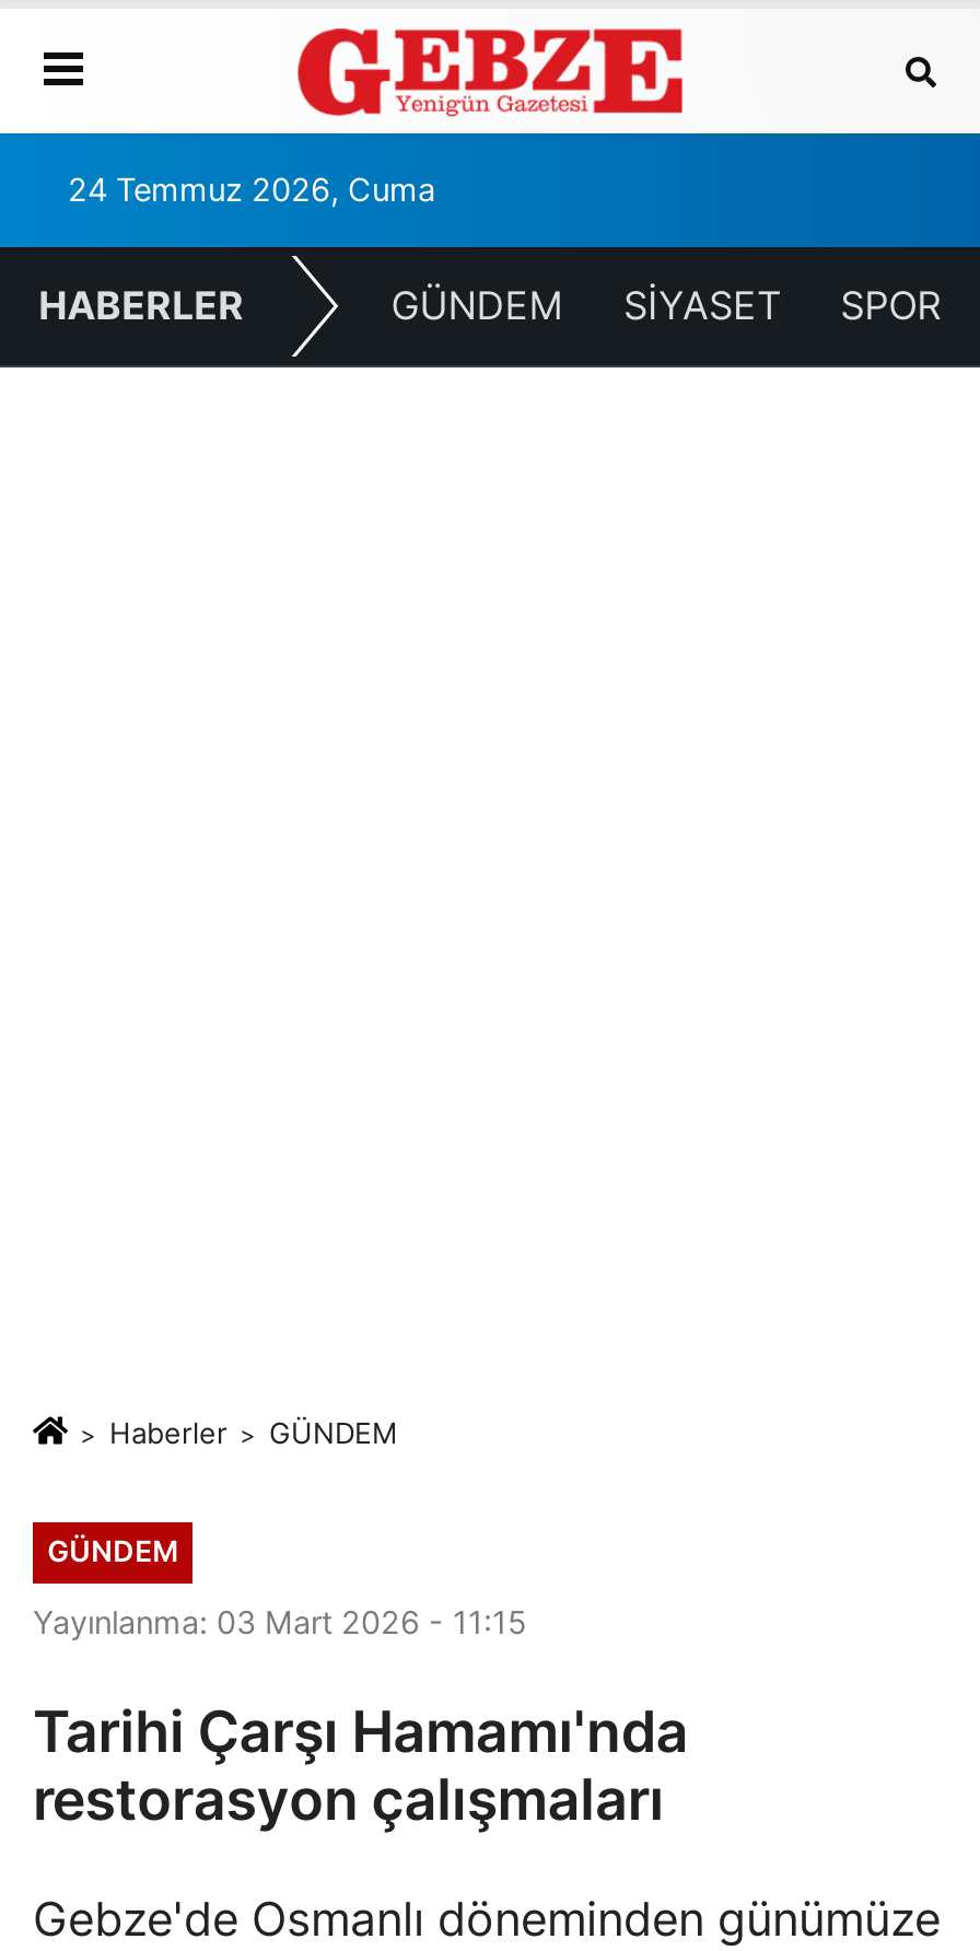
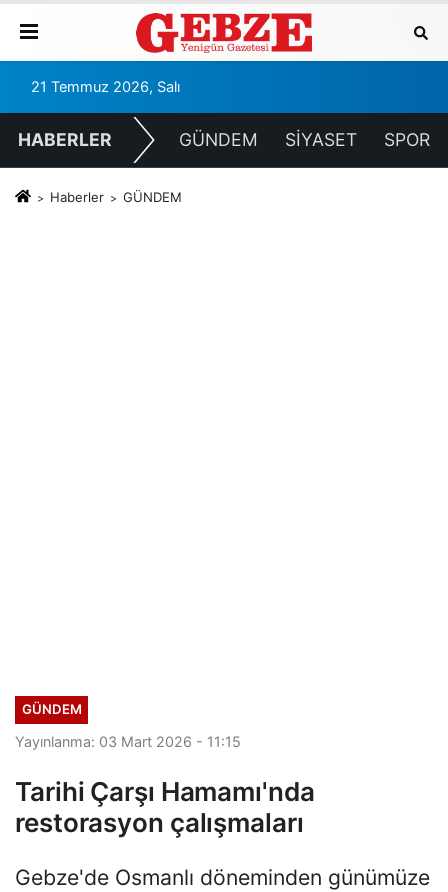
[68,171,435,210] 24 Temmuz 2026, Cuma -> [31,78,180,96] 21 Temmuz 2026, Salı
moved [109,1415,398,1450] -> [50,189,182,205]: Haberler | GÜNDEM

